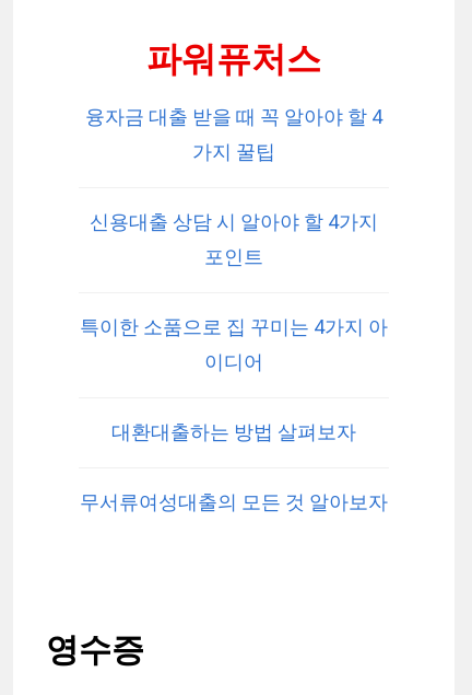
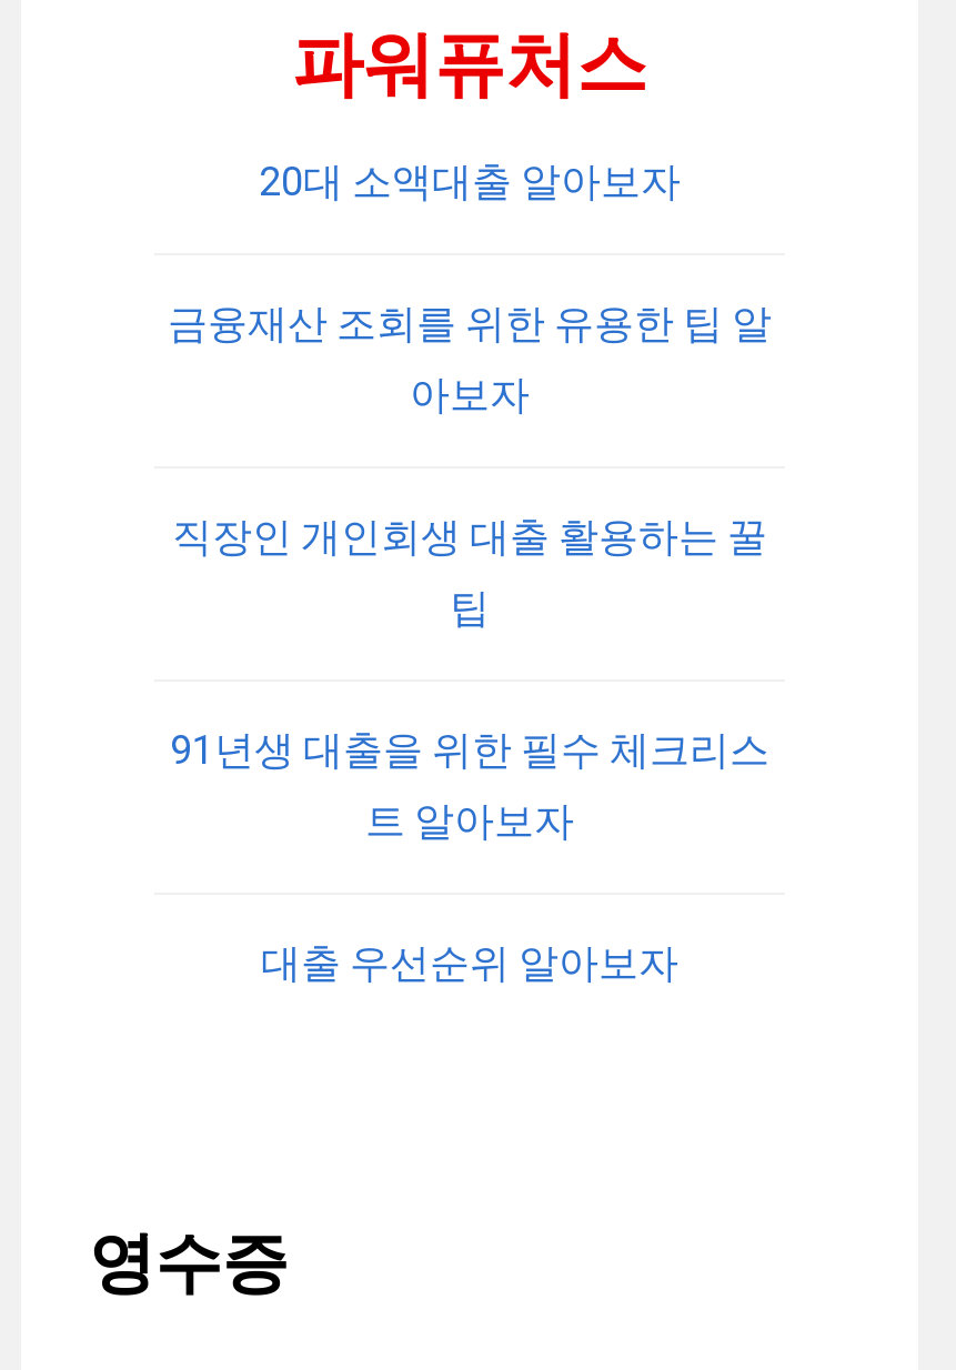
[85,106,382,128] 융자금 대출 받을 때 꼭 알아야 할 4 -> [259,159,681,205] 20대 소액대출 알아보자
[192,141,275,164] 가지 꿀팁 -> [168,301,772,347] 금융재산 조회를 위한 유용한 팁 알
[90,211,378,234] 신용대출 상담 시 알아야 할 4가지 -> [410,372,530,418] 아보자
[204,246,263,269] 포인트 -> [172,514,767,560] 직장인 개인회생 대출 활용하는 꿀
[80,316,388,339] 특이한 소품으로 집 꾸미는 4가지 아 -> [450,585,490,631] 팁
[204,351,263,374] 이디어 -> [170,727,769,774] 91년생 대출을 위한 필수 체크리스
[111,421,356,444] 대환대출하는 방법 살펴보자 -> [365,798,574,845] 트 알아보자
[80,491,388,514] 무서류여성대출의 모든 것 알아보자 -> [261,940,678,987] 대출 우선순위 알아보자

